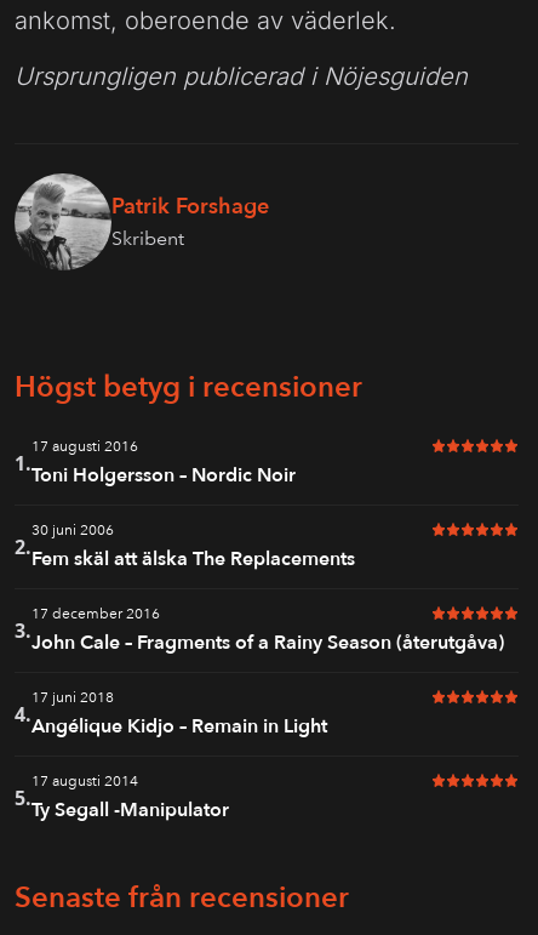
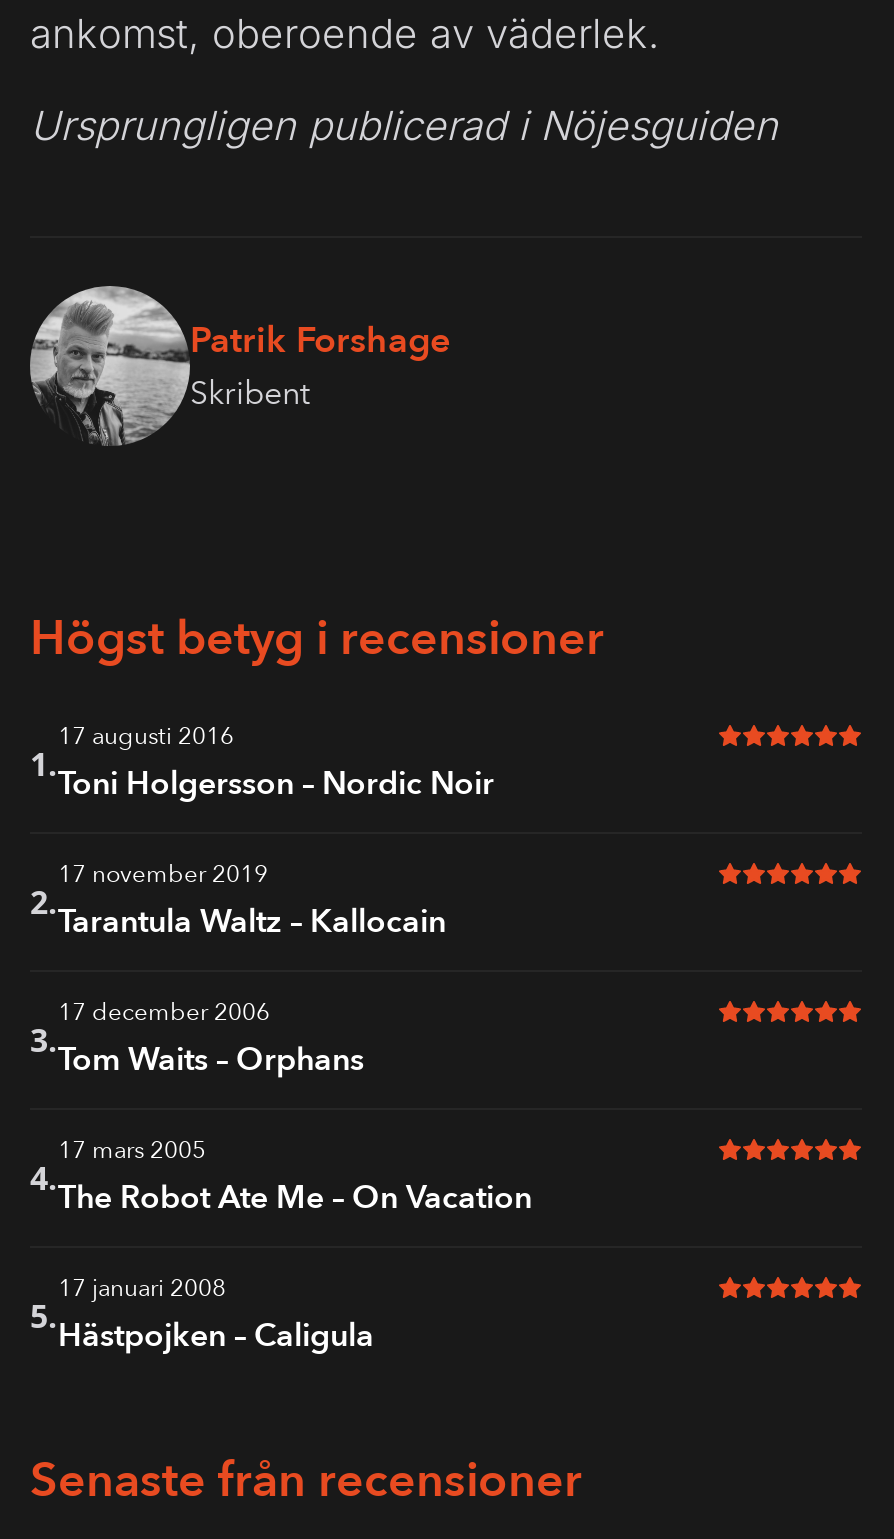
[32,521,114,538] 30 juni 2006 -> [58,860,268,888] 17 november 2019
[32,546,355,572] Fem skäl att älska The Replacements -> [58,900,446,944] Tarantula Waltz – Kallocain
[32,605,160,622] 17 december 2016 -> [58,998,270,1026] 17 december 2006
[32,629,504,656] John Cale – Fragments of a Rainy Season (återutgåva) -> [58,1038,364,1082] Tom Waits – Orphans
[32,689,114,706] 17 juni 2018 -> [58,1136,206,1164] 17 mars 2005
[32,713,327,740] Angélique Kidjo – Remain in Light -> [58,1176,532,1220] The Robot Ate Me – On Vacation
[32,772,138,789] 17 augusti 2014 -> [58,1274,226,1302] 17 januari 2008
[32,797,229,823] Ty Segall -Manipulator -> [58,1314,374,1358] Hästpojken – Caligula

